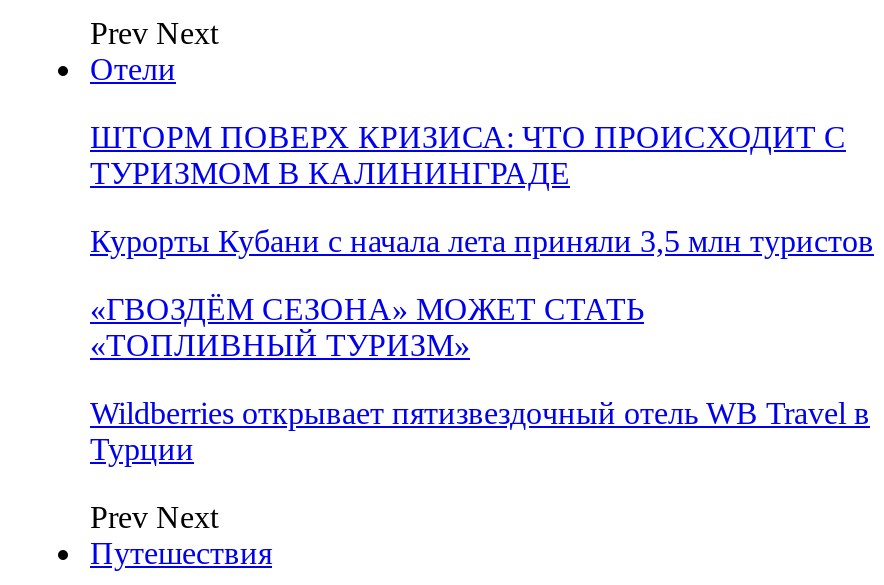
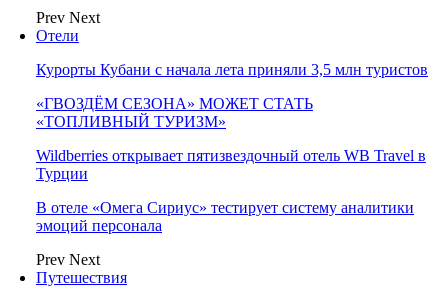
[90,120,846,190] ШТОРМ ПОВЕРХ КРИЗИСА: ЧТО ПРОИСХОДИТ С | ТУРИЗМОМ В КАЛИНИНГРАДЕ -> none
moved [90,224,874,466] -> [36,61,428,182]: Курорты Кубани с начала лета приняли 3,5 млн туристов | «ГВОЗДЁМ СЕЗОНА» МОЖЕТ СТАТЬ | «ТОПЛИВНЫЙ ТУРИЗМ» | Wildberries открывает пятизвездочный отель WB Travel в | Турции
none -> [36,199,414,234] В отеле «Омега Сириус» тестирует систему аналитики | эмоций персонала

